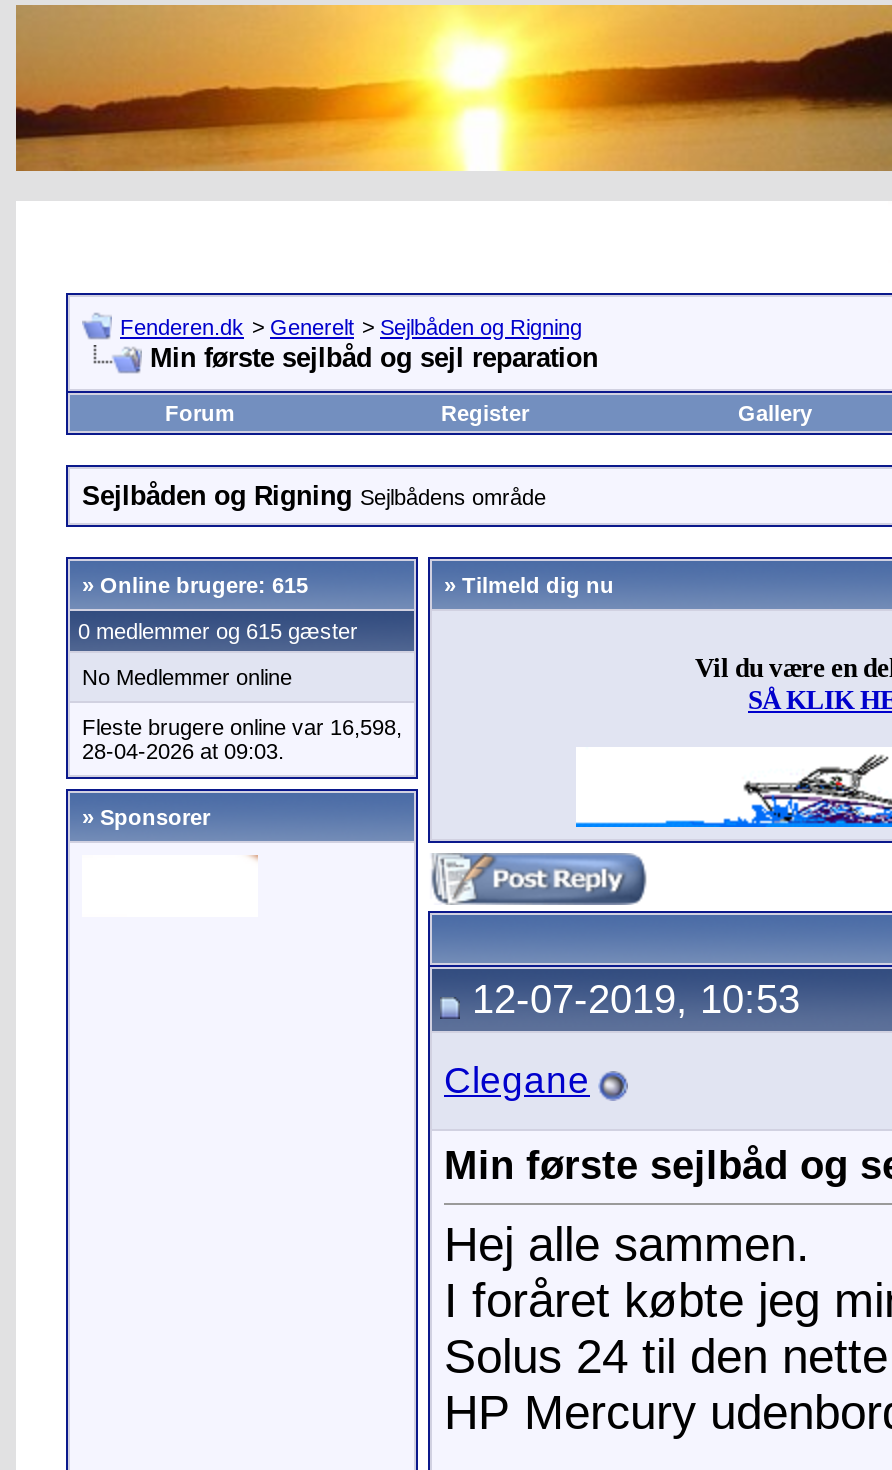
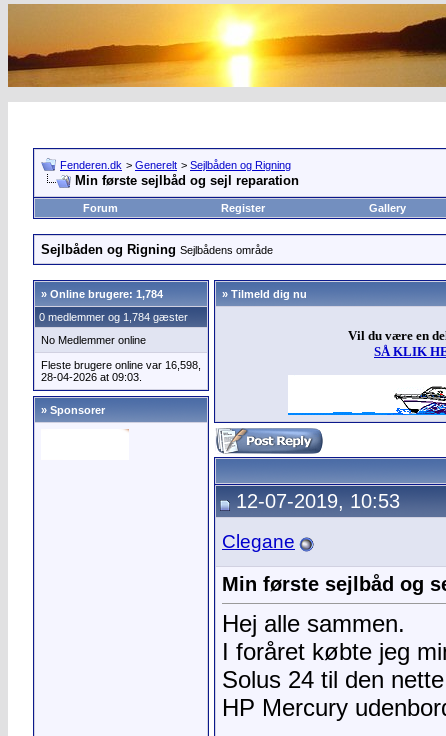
[82,573,308,597] » Online brugere: 615 -> [41,288,163,300] » Online brugere: 1,784
[78,619,358,643] 0 medlemmer og 615 gæster -> [39,311,188,323] 0 medlemmer og 1,784 gæster
[730,755,886,827] [image] -> [373,380,443,415] [image]

